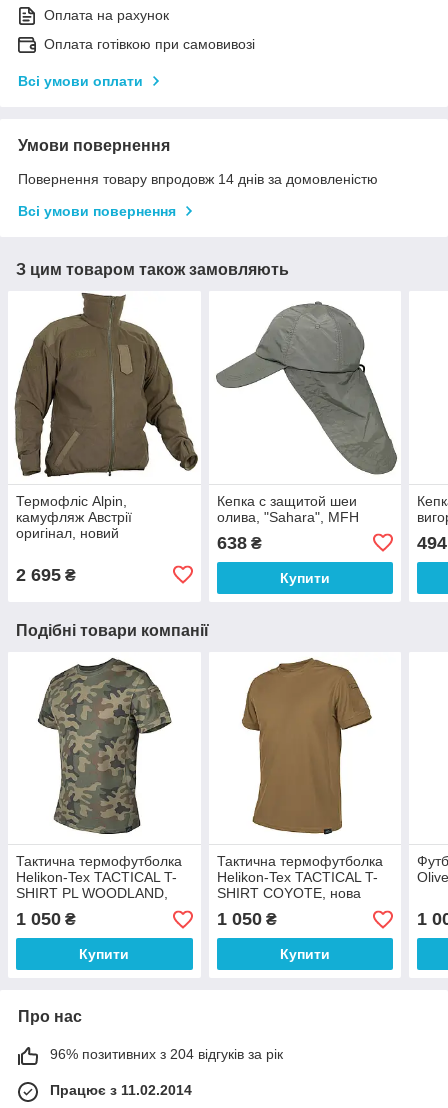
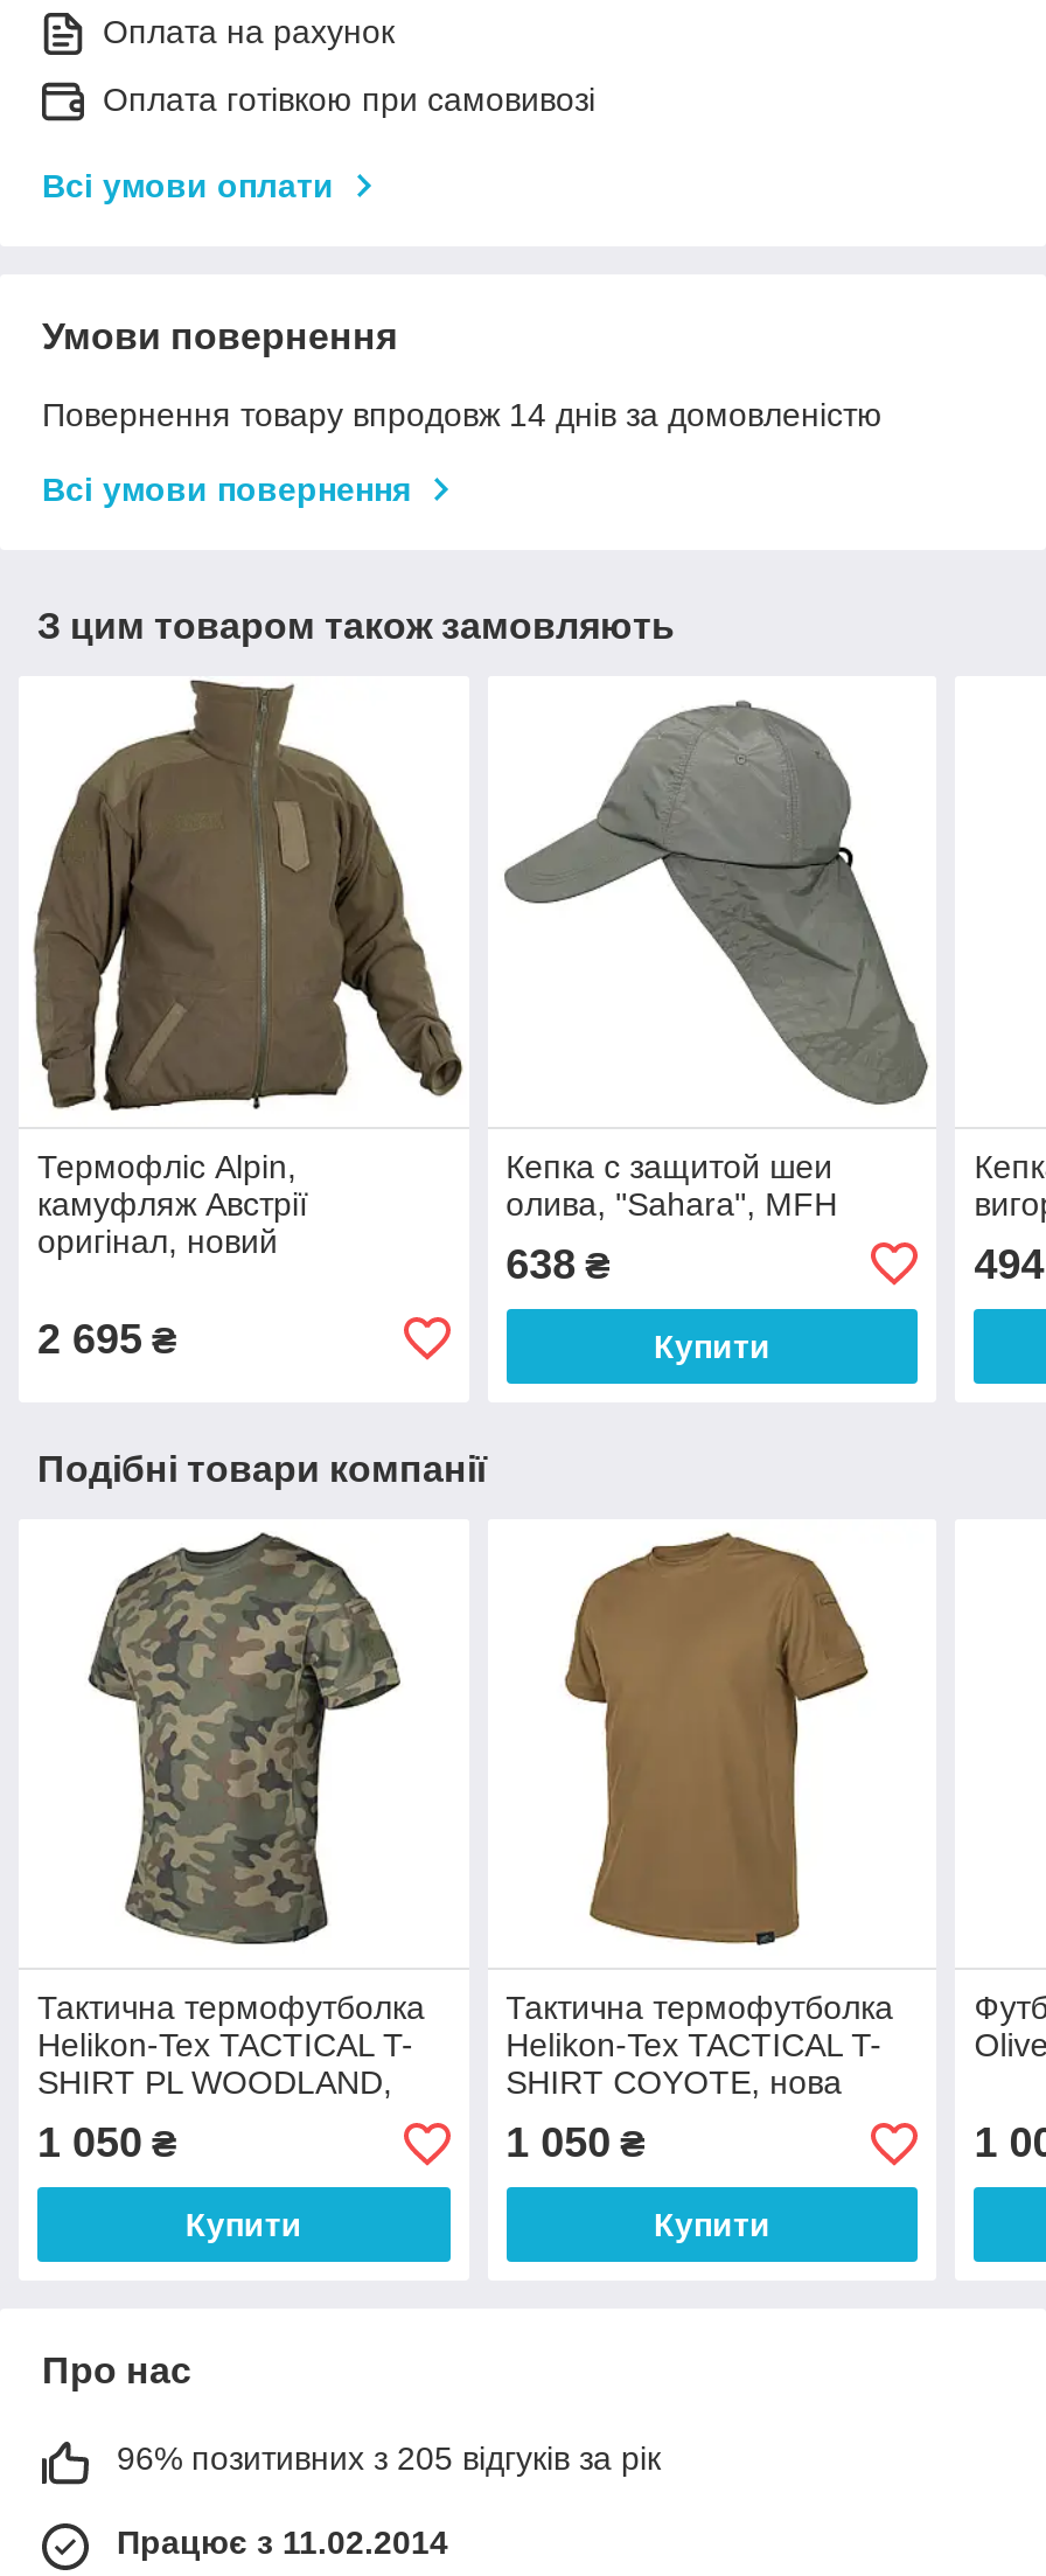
[50,1046,283,1062] 96% позитивних з 204 відгуків за рік -> [117,2441,661,2478] 96% позитивних з 205 відгуків за рік

